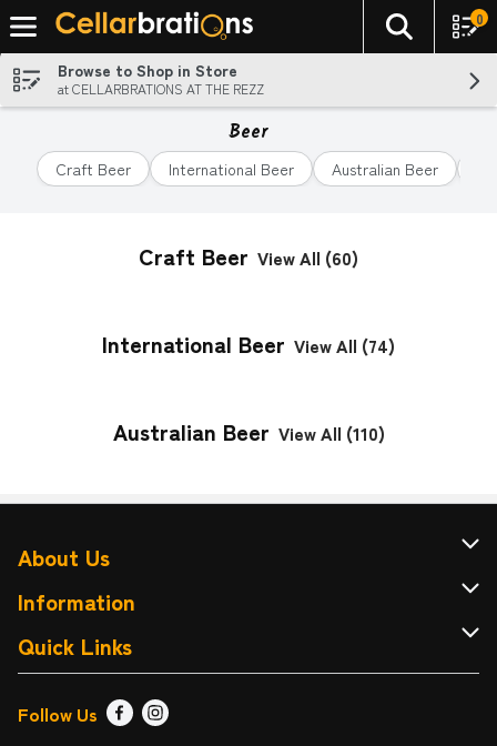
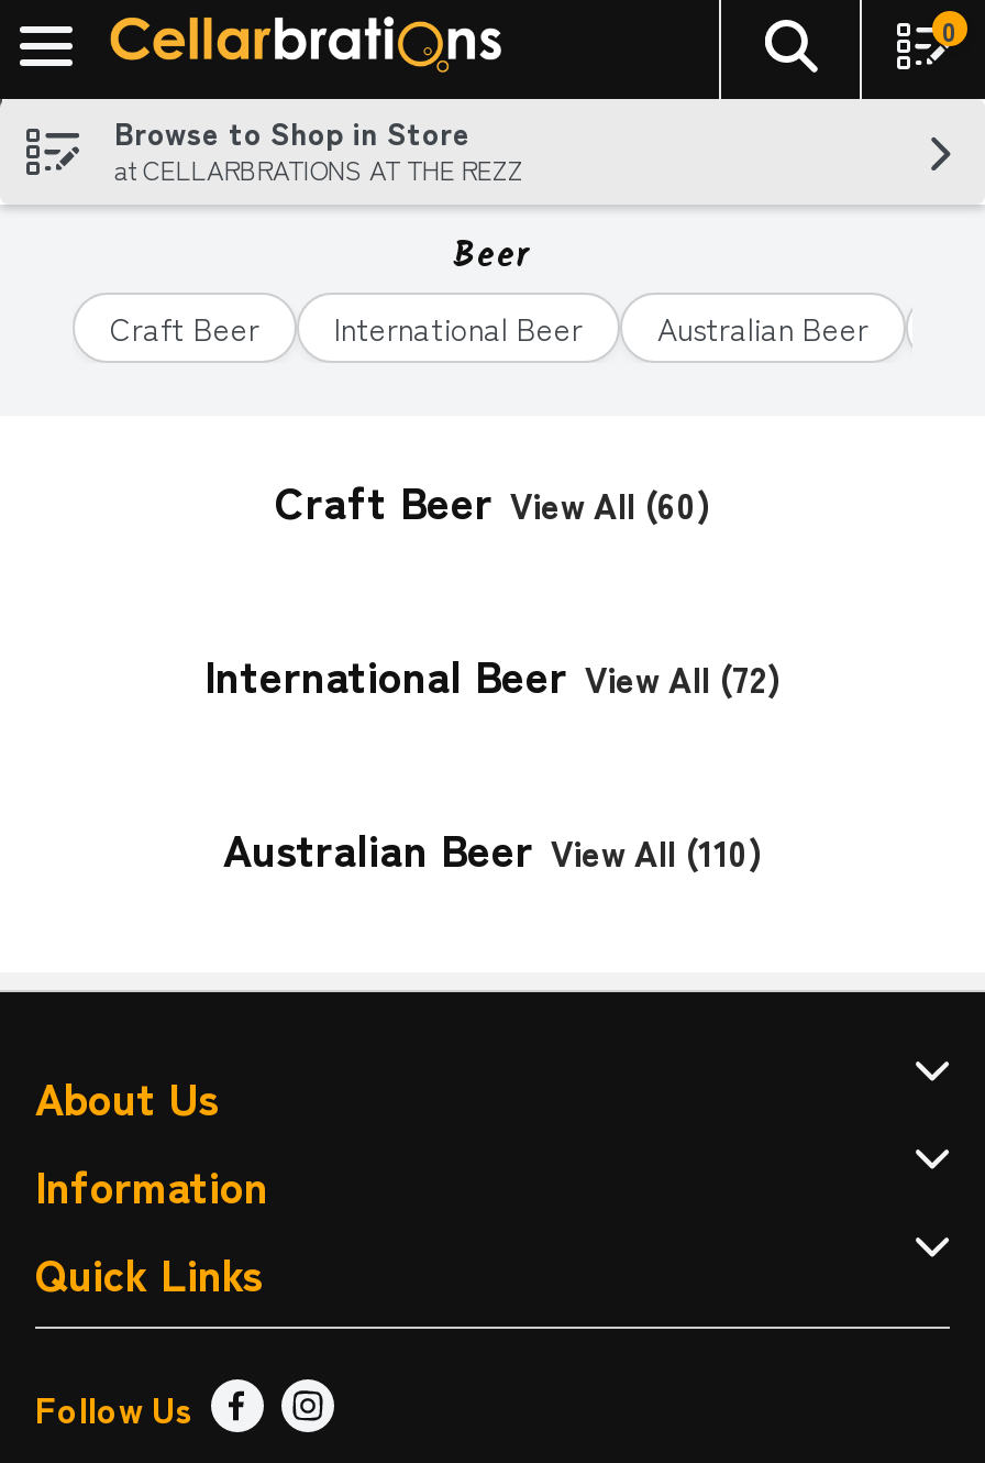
[102,327,395,360] International Beer View All (74) -> [204,642,781,706] International Beer View All (72)

